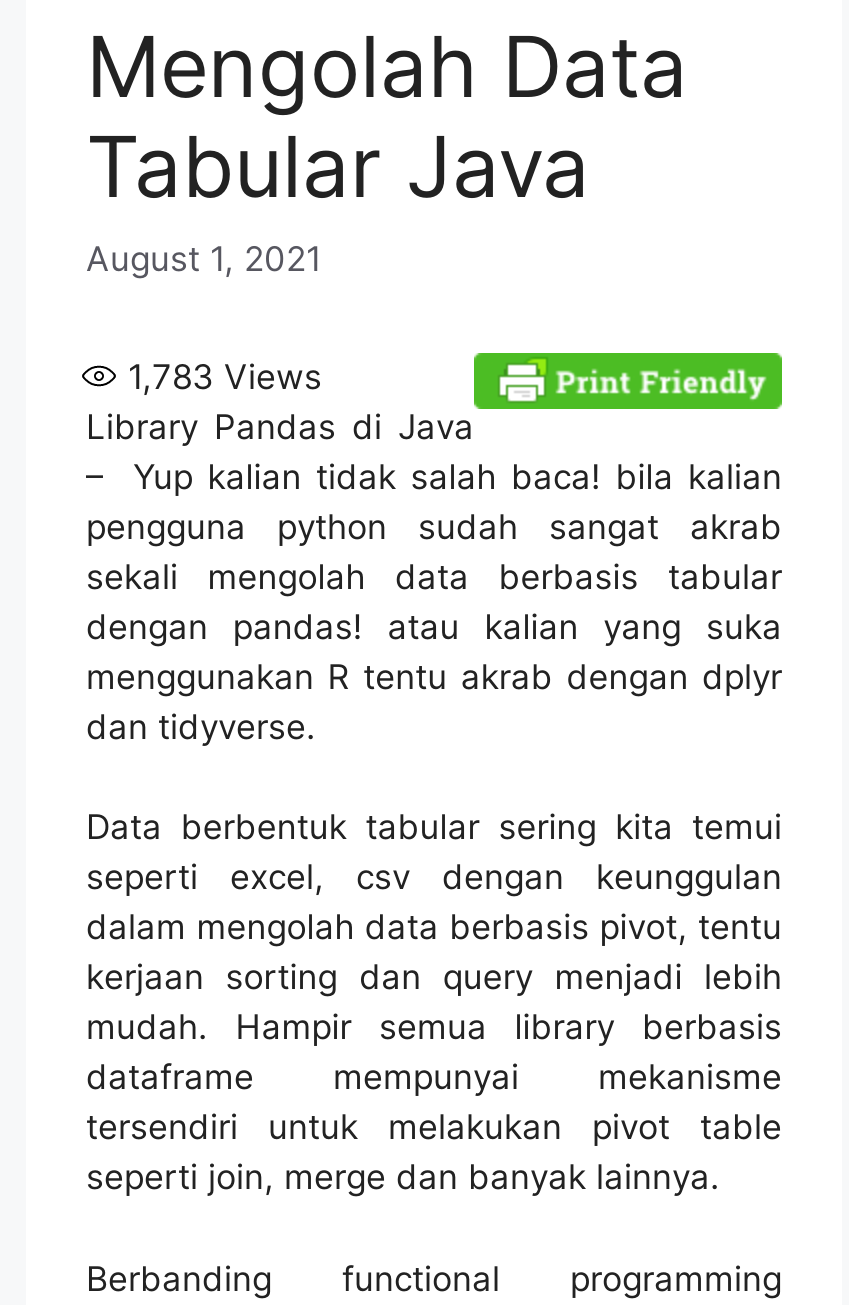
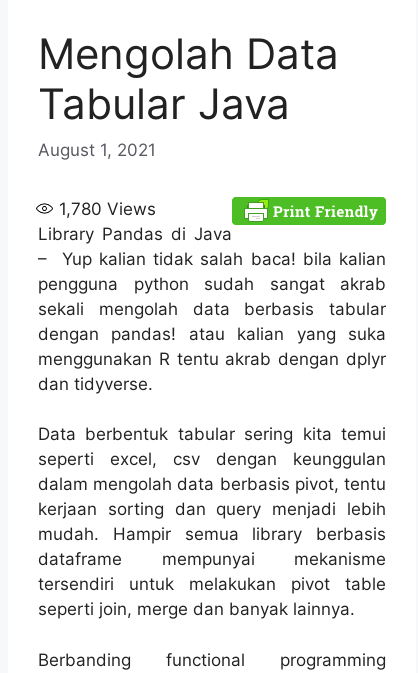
[128,356,322,396] 1,783 Views -> [59,199,156,219] 1,780 Views

